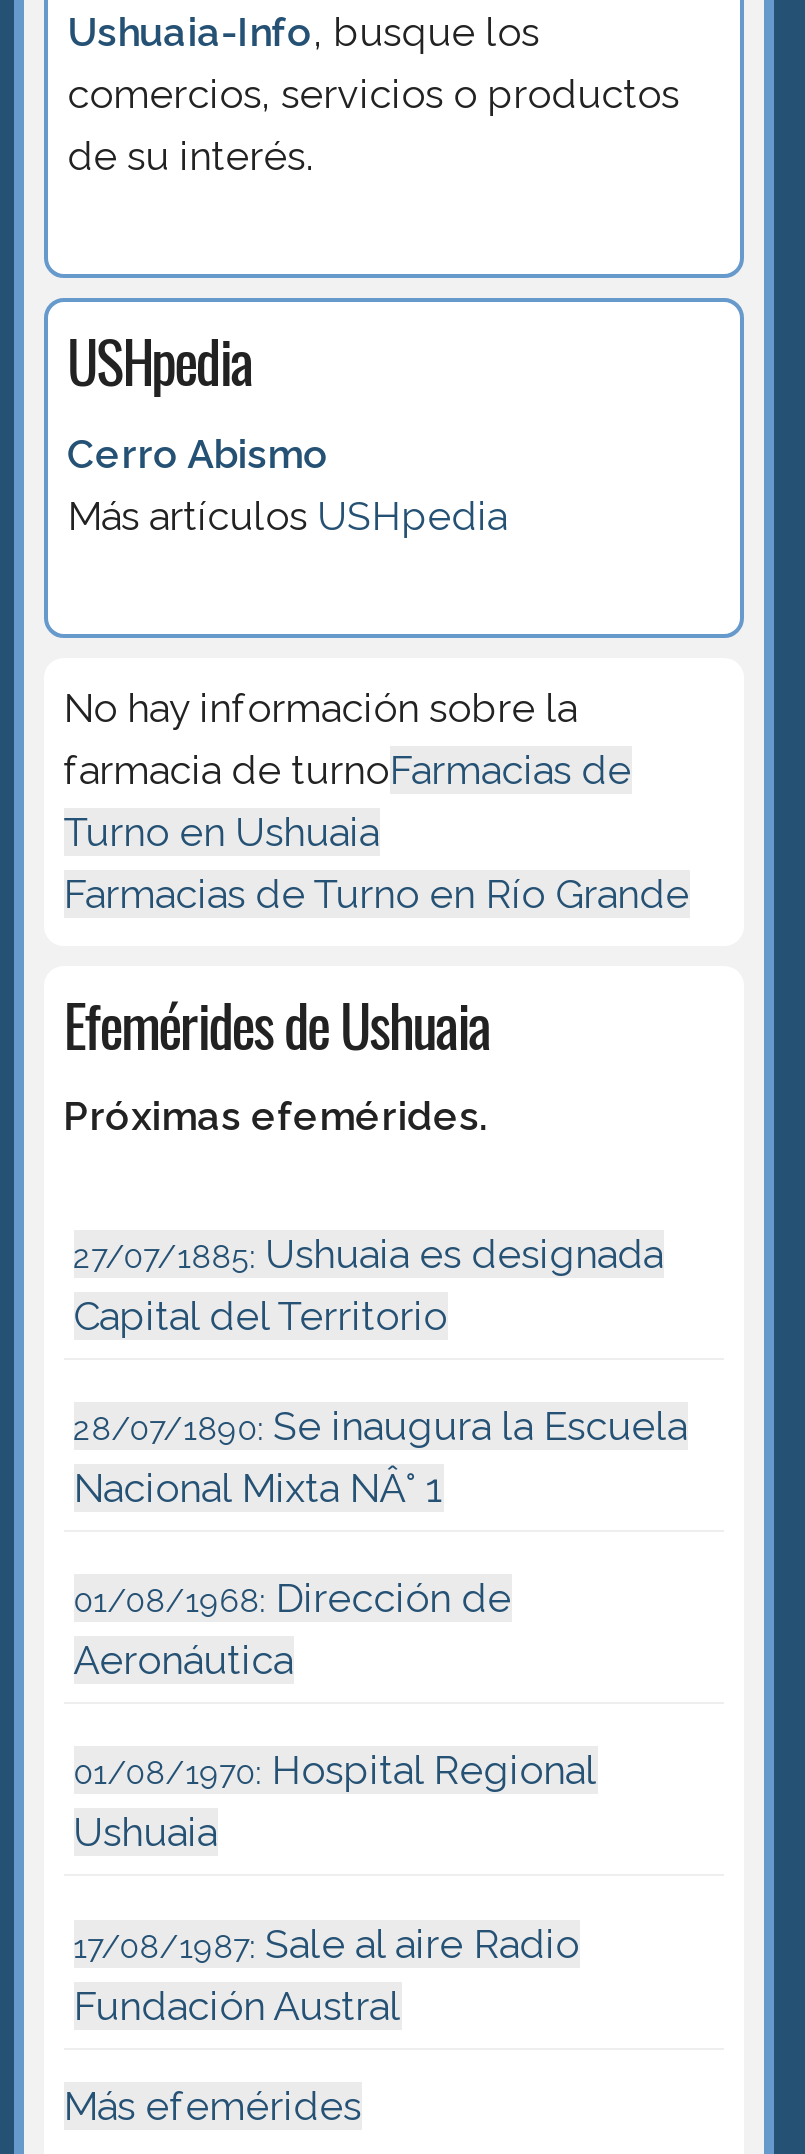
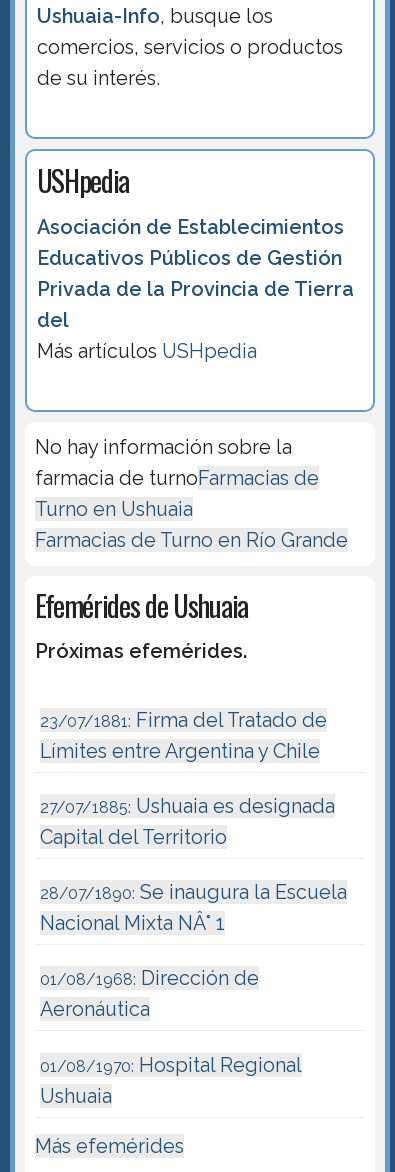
[67,429,329,477] Cerro Abismo -> [37,215,354,332] Asociación de Establecimientos | Educativos Públicos de Gestión | Privada de la Provincia de Tierra | del
none -> [40,708,327,763] 23/07/1881: Firma del Tratado de | Límites entre Argentina y Chile
moved [73,1230,687,1857] -> [40,794,347,1107]: 27/07/1885: Ushuaia es designada | Capital del Territorio | 28/07/1890: Se inaugura la Escuela | Nacional Mixta NÂ° 1 | 01/08/1968: Dirección de | Aeronáutica | 01/08/1970: Hospital Regional | Ushuaia
[73,1919,579,2029] 17/08/1987: Sale al aire Radio | Fundación Austral -> none

